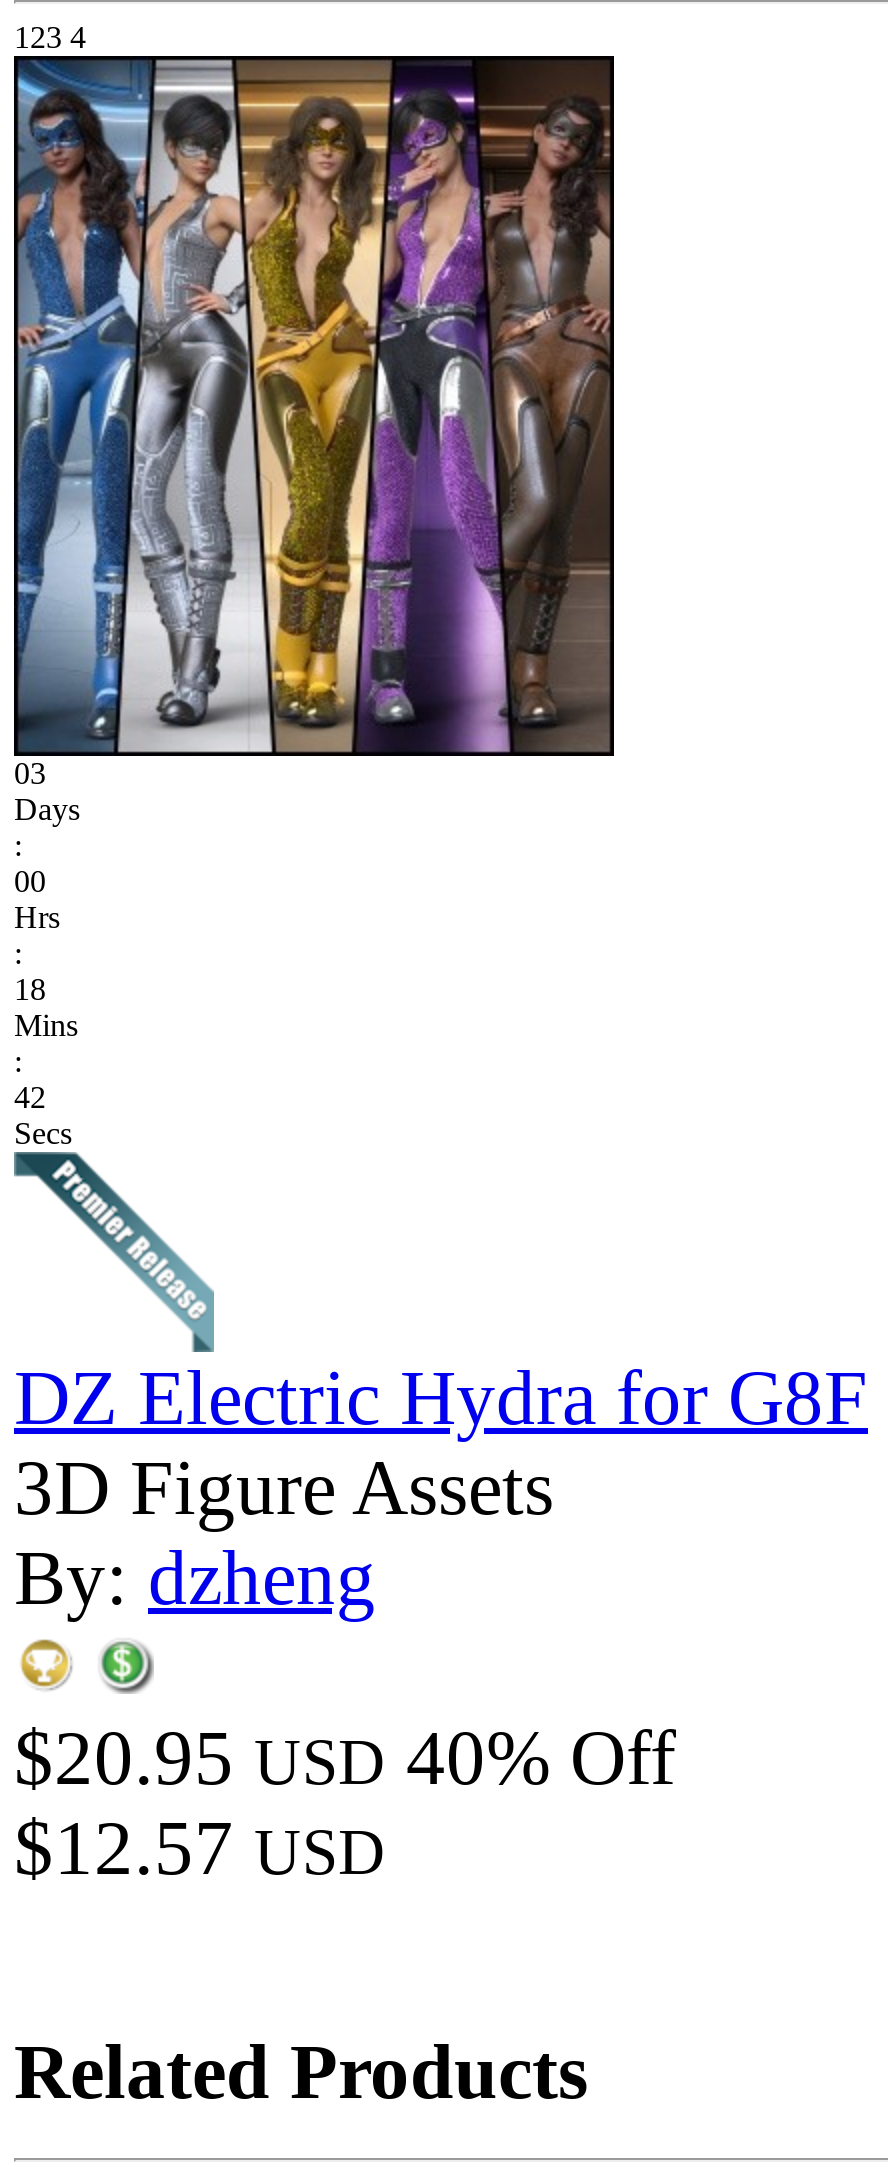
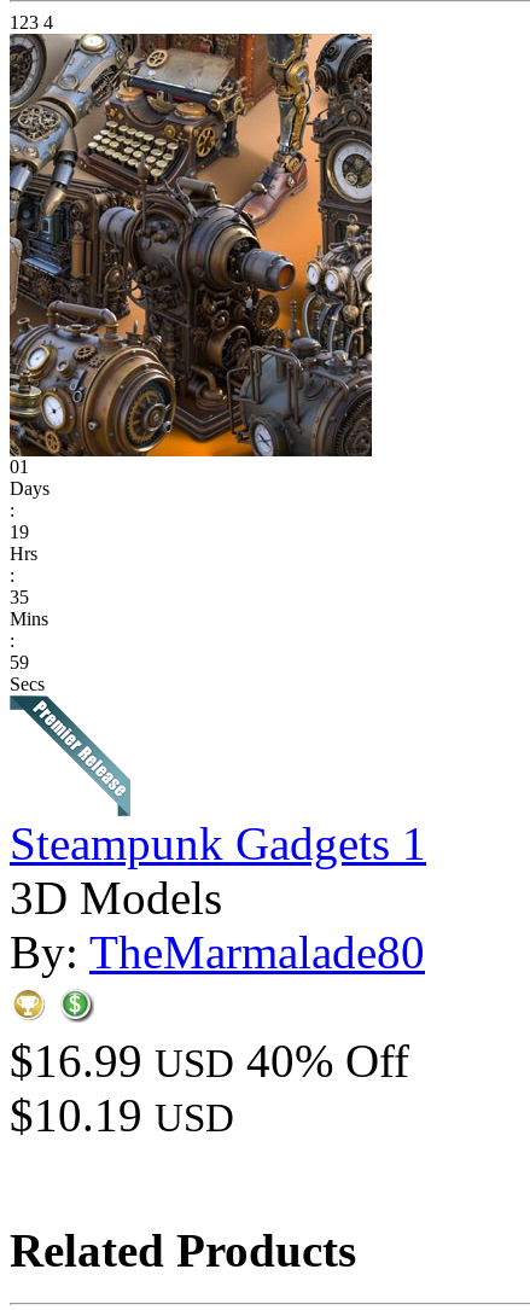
[12,54,616,791] [image] | 03 -> [8,33,373,477] [image] | 01
[14,865,46,899] 00 -> [10,522,29,543] 19
[14,973,46,1007] 18 -> [10,587,29,608] 35
[14,1081,46,1115] 42 -> [10,652,29,673] 59
[14,1355,868,1621] DZ Electric Hydra for G8F | 3D Figure Assets | By: dzheng -> [10,818,426,978] Steampunk Gadgets 1 | 3D Models | By: TheMarmalade80
[14,1715,676,1891] $20.95 USD 40% Off | $12.57 USD -> [10,1035,409,1141] $16.99 USD 40% Off | $10.19 USD

